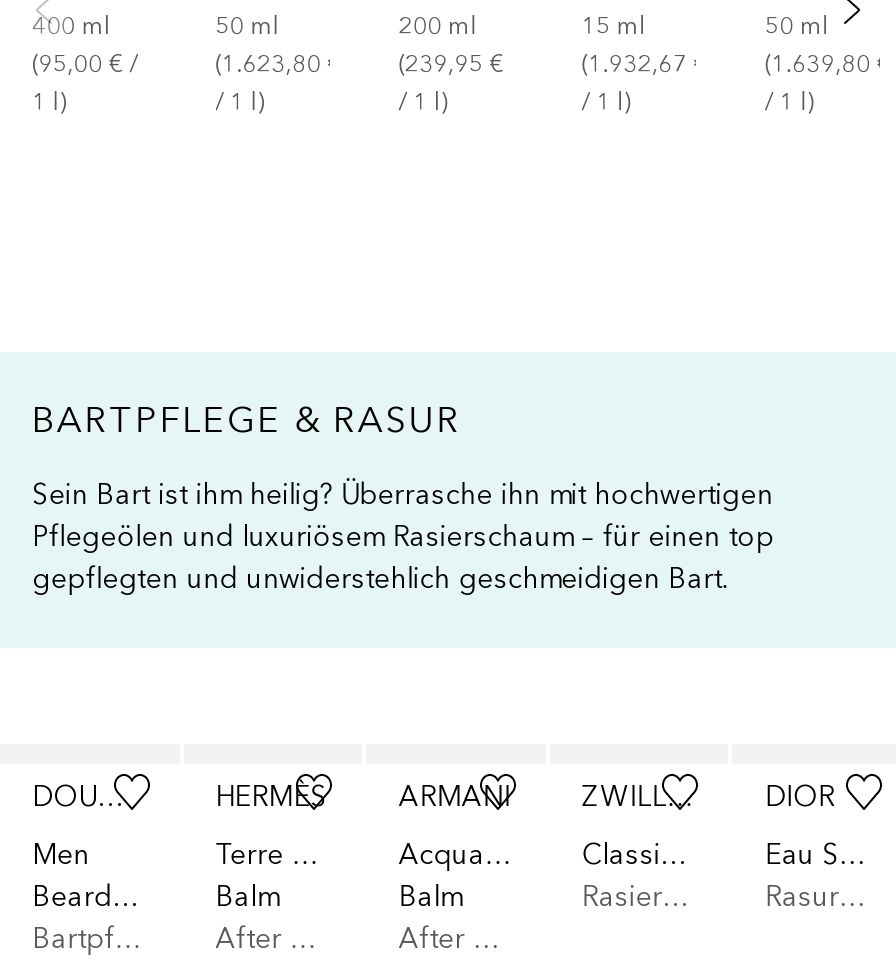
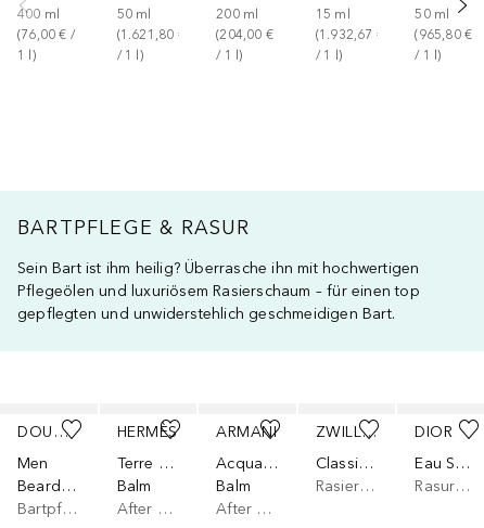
[32,50,144,78] (95,00 €/ -> [17,27,78,42] (76,00 €/
[215,50,342,78] (1.623,80 € -> [117,27,185,42] (1.621,80 €
[398,50,504,78] (239,95 € -> [216,27,273,42] (204,00 €
[765,50,891,78] (1.639,80 € -> [415,27,472,42] (965,80 €

